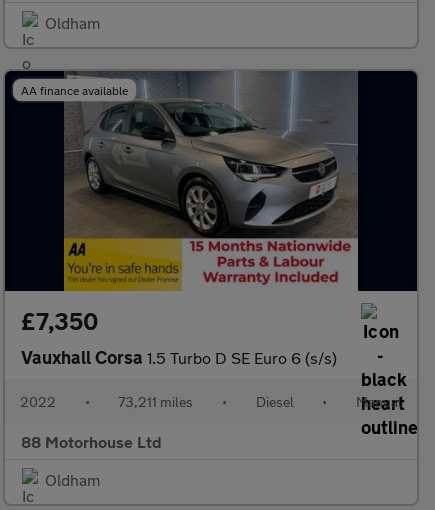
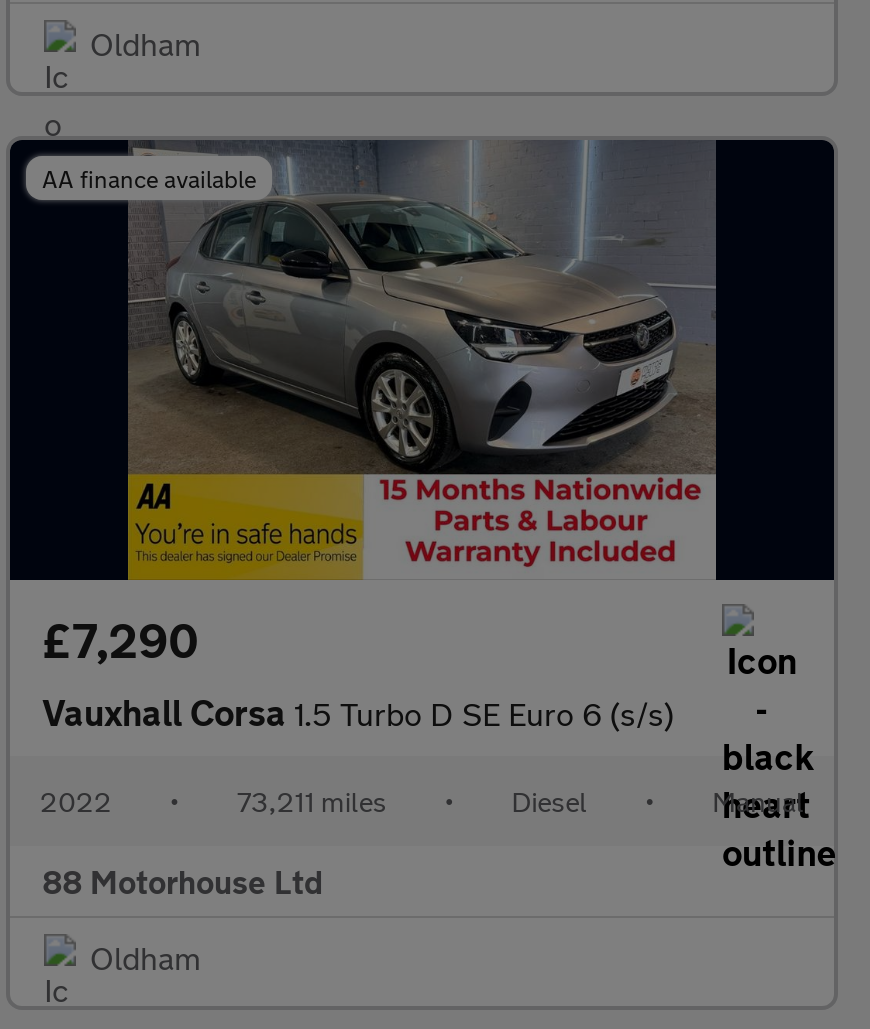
[21,307,99,335] £7,350 -> [42,612,200,668] £7,290

